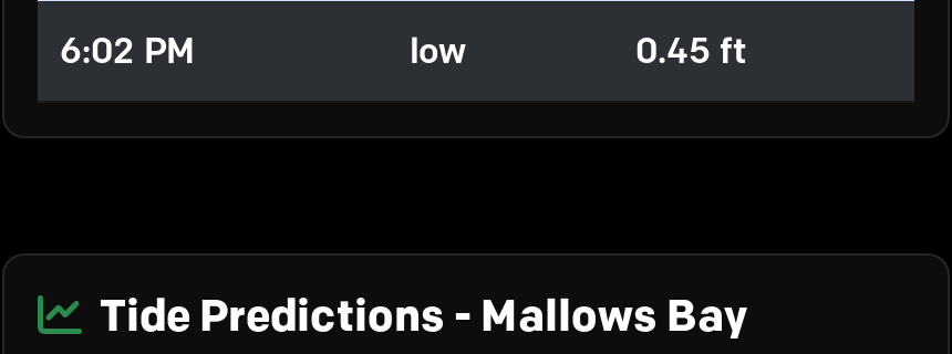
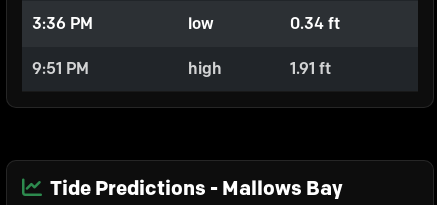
[60,31,195,73] 6:02 PM -> [32,14,93,33] 3:36 PM
[635,31,746,73] 0.45 ft -> [32,14,340,78] 0.34 ft | 9:51 PM | high | 1.91 ft

